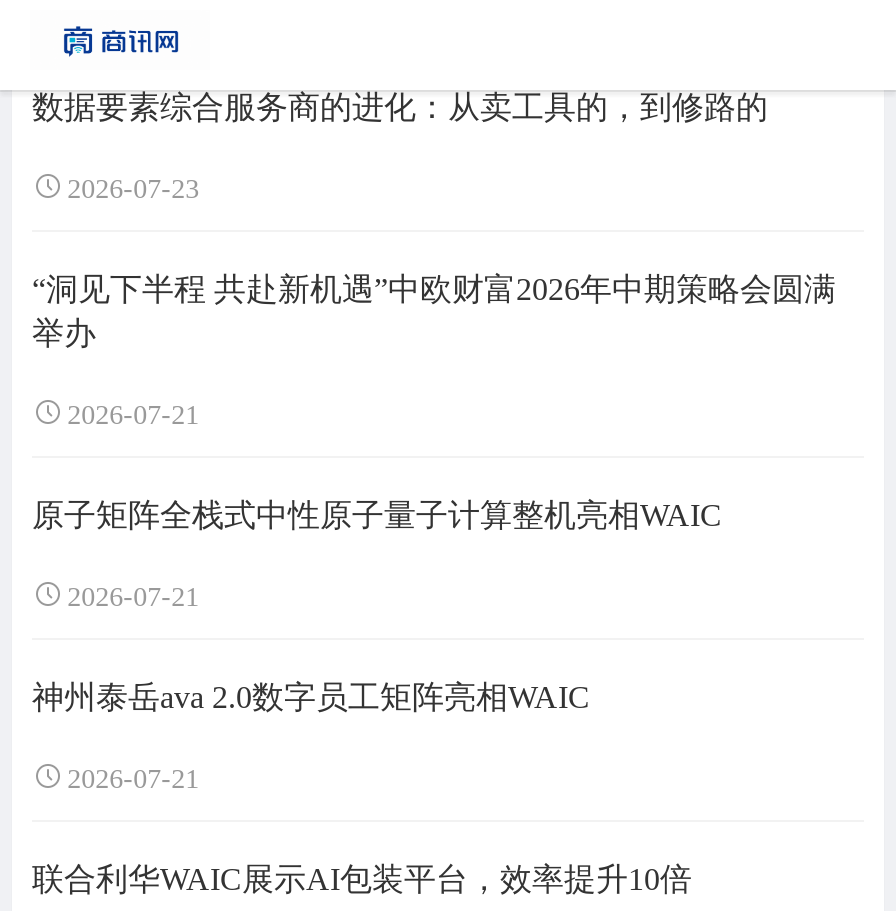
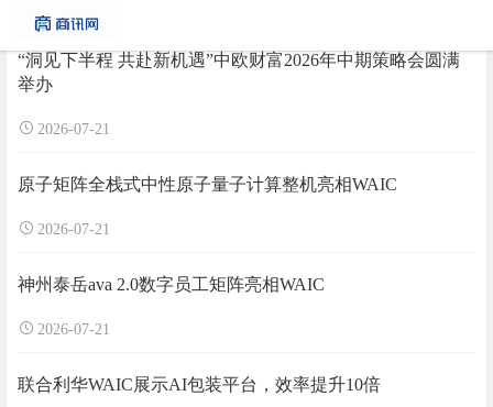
[32,90,768,204] 数据要素综合服务商的进化：从卖工具的，到修路的 | 2026-07-23 -> none

